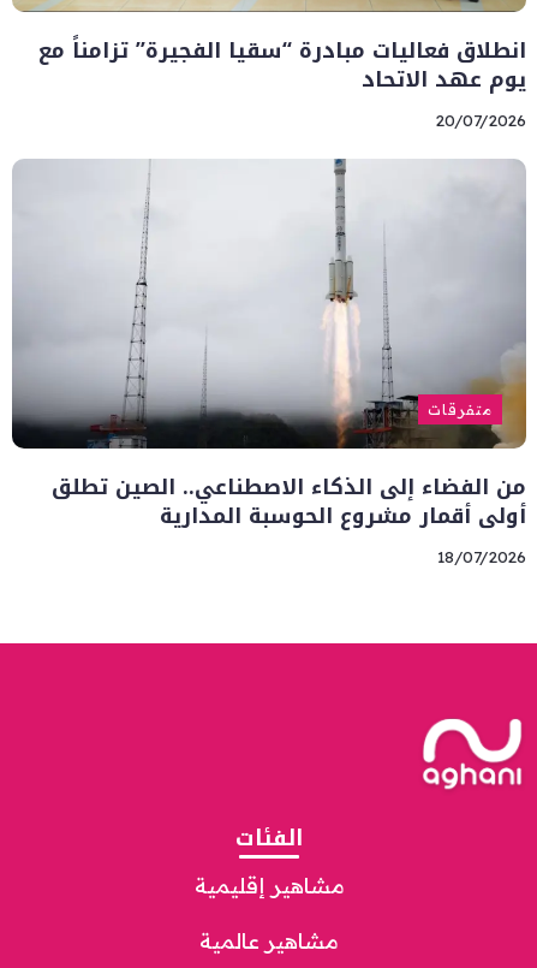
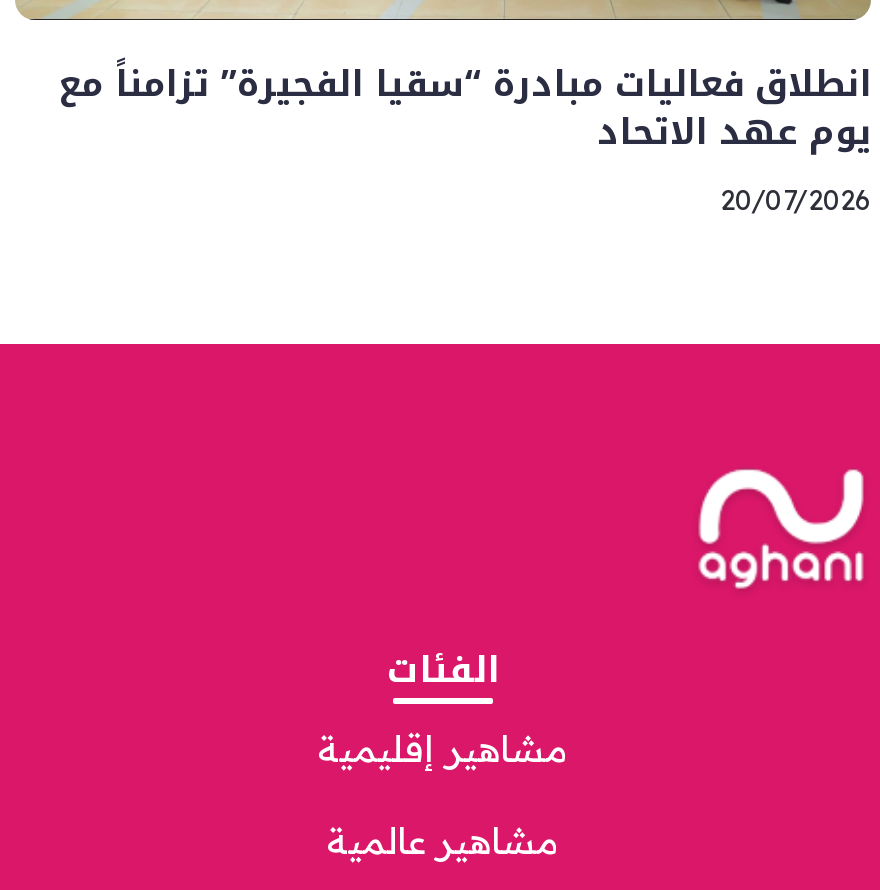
[11,158,526,566] [image] | متفرقات | من الفضاء إلى الذكاء الاصطناعي.. الصين تطلق | أولى أقمار مشروع الحوسبة المدارية | 18/07/2026 -> none

